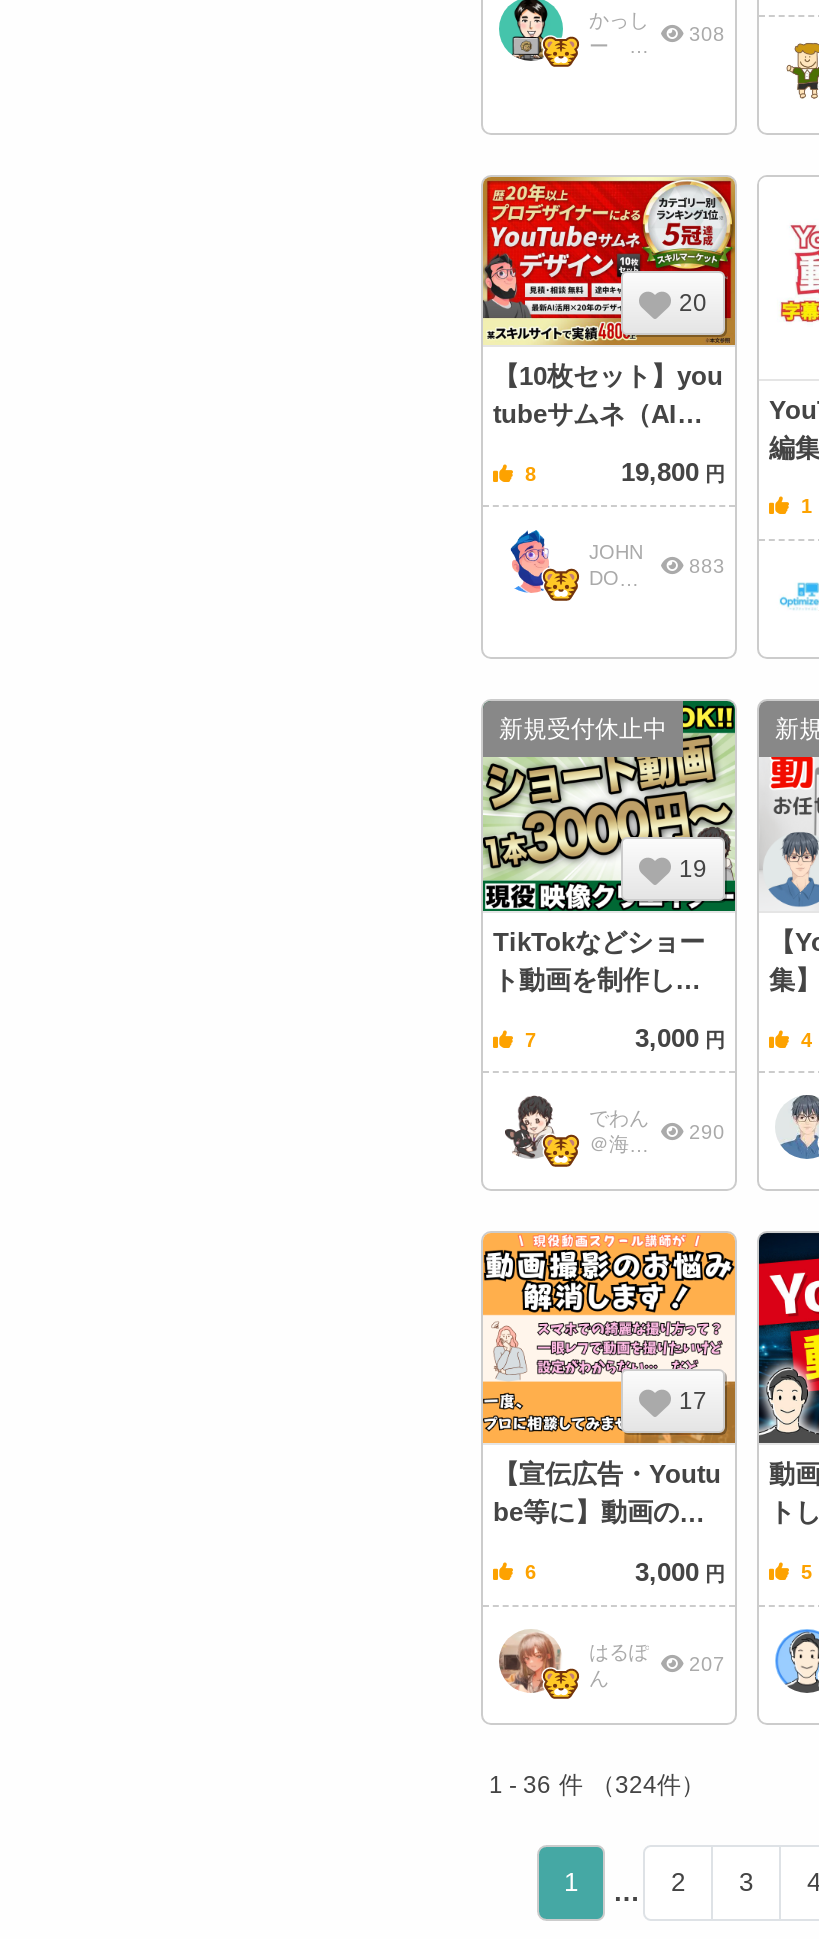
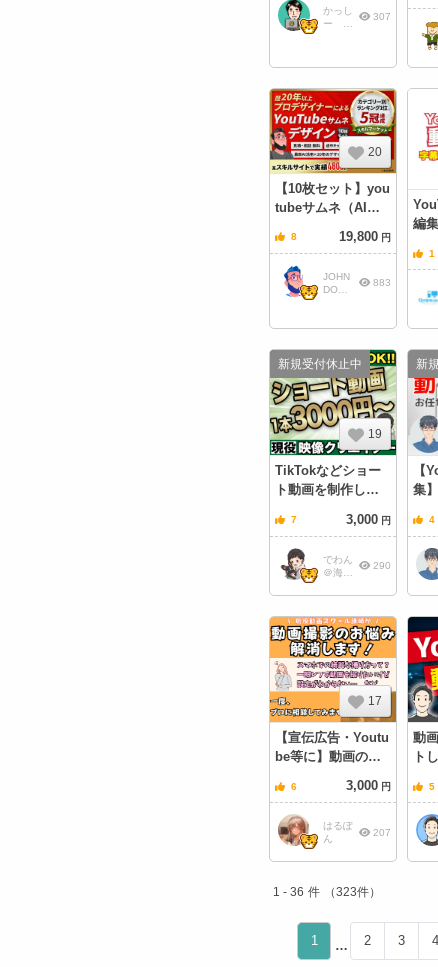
[689,22,725,44] 308 -> [373,11,391,22] 307
[489,1770,705,1798] 1 - 36 件 （324件） -> [273,885,381,899] 1 - 36 件 （323件）

